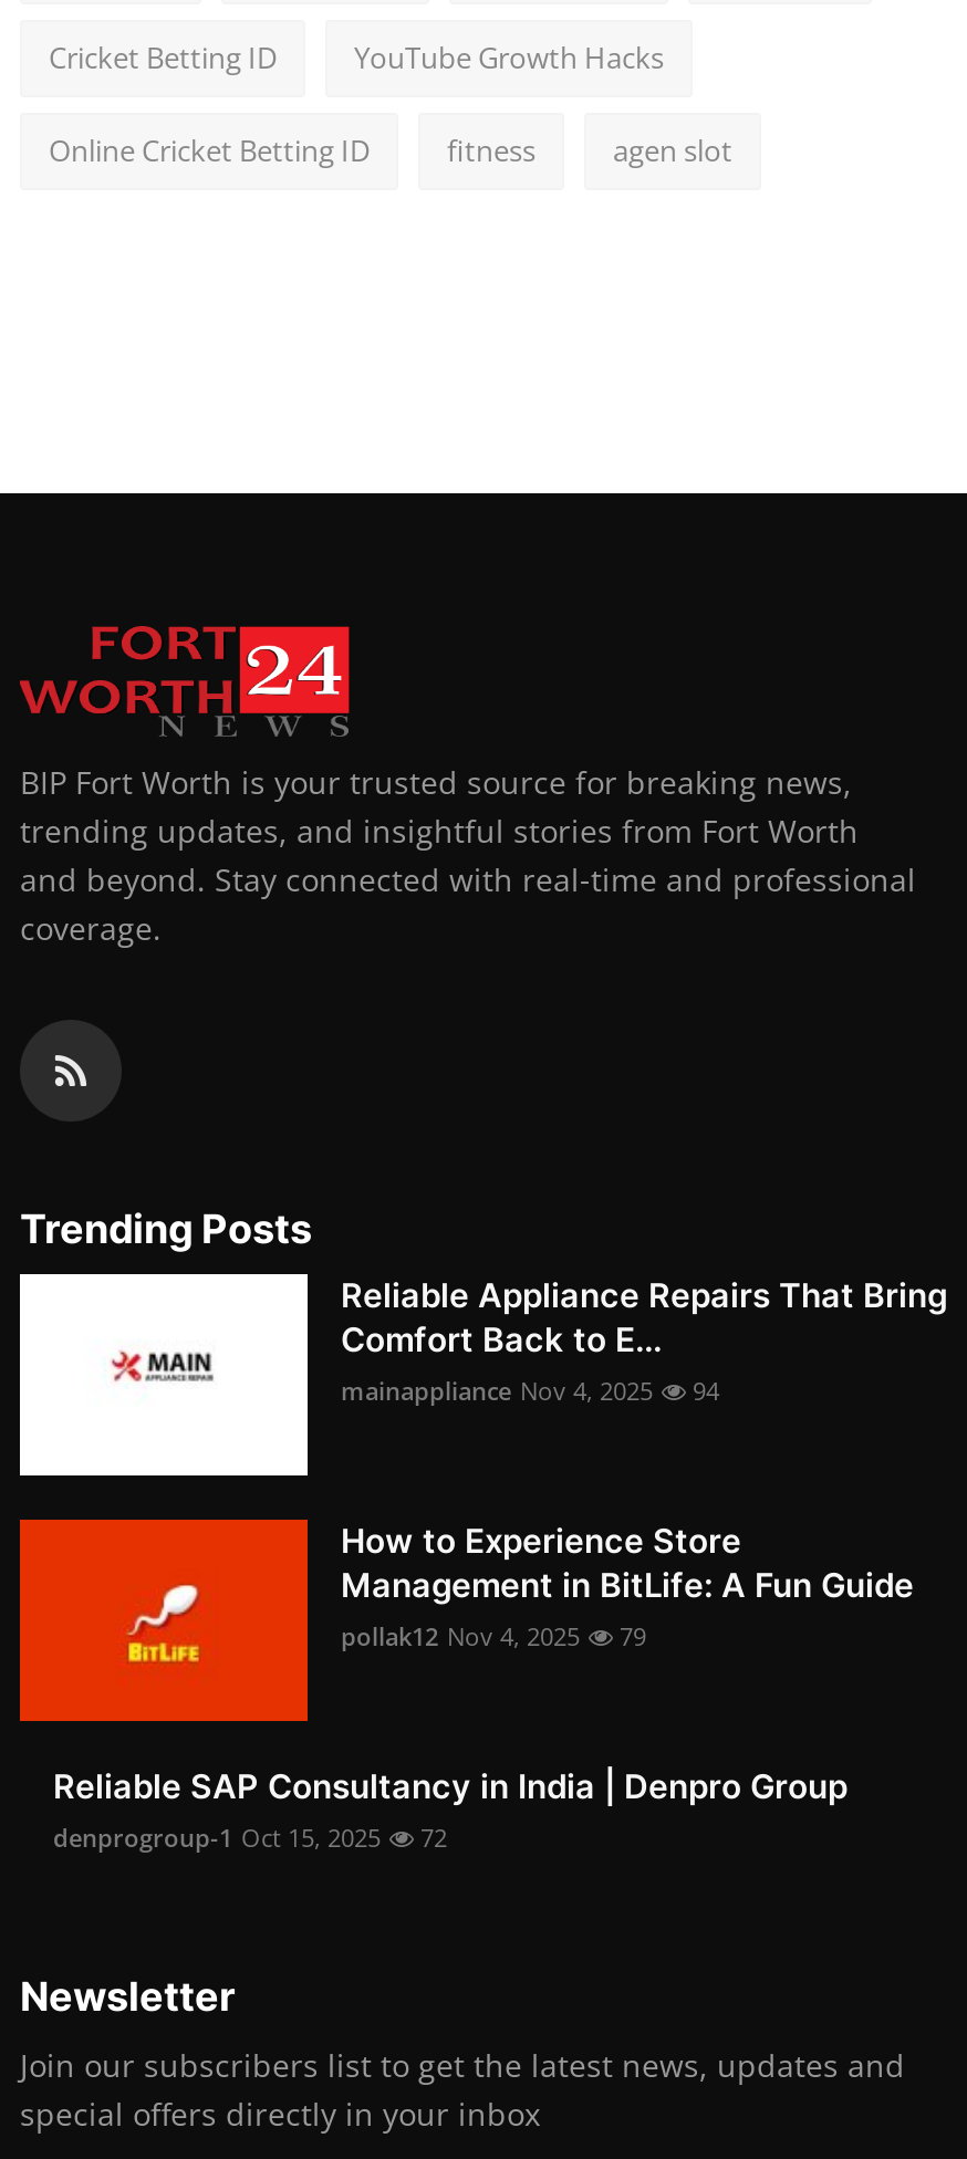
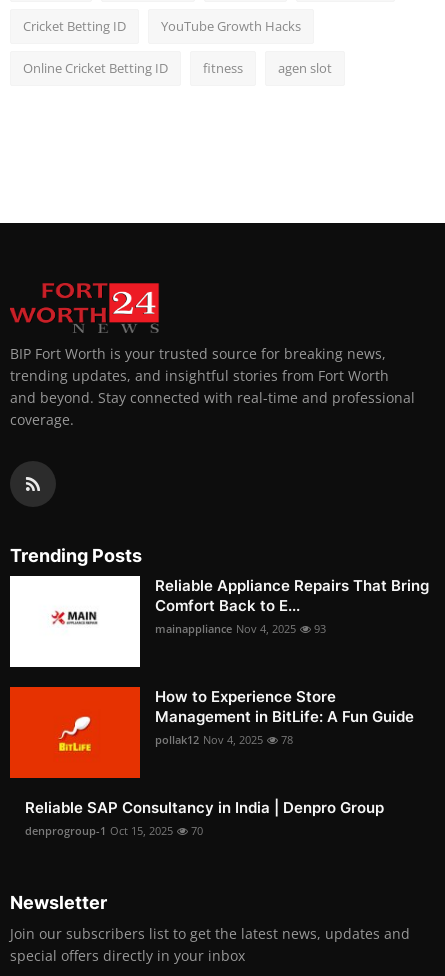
[341,1374,719,1407] mainappliance Nov 4, 2025 94 -> [155,621,326,636] mainappliance Nov 4, 2025 93
[341,1619,646,1652] pollak12 Nov 4, 2025 79 -> [155,732,293,747] pollak12 Nov 4, 2025 78
[53,1821,447,1854] denprogroup-1 Oct 15, 2025 72 -> [25,823,203,838] denprogroup-1 Oct 15, 2025 70

